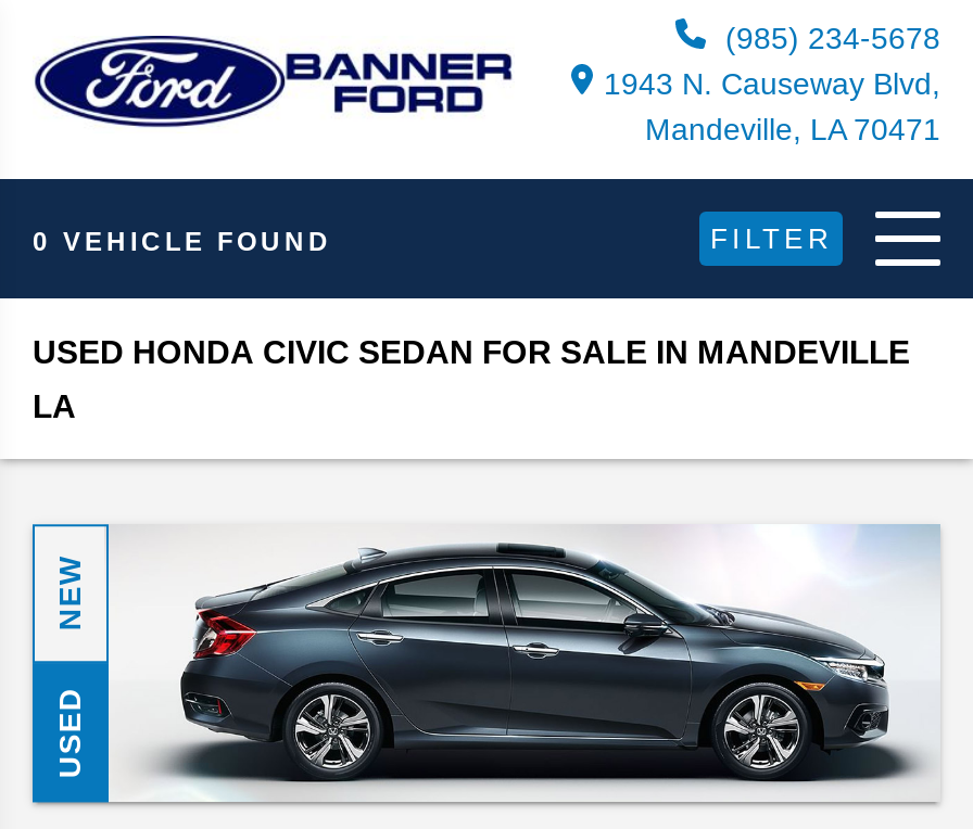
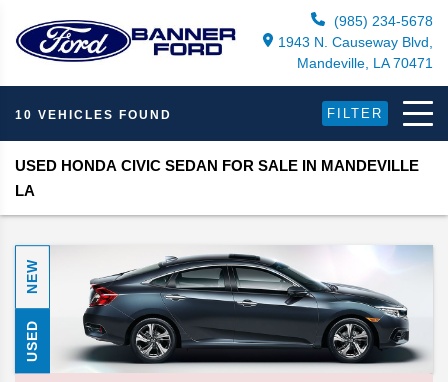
[33,226,332,256] 0 VEHICLE FOUND -> [15,107,172,121] 10 VEHICLES FOUND

